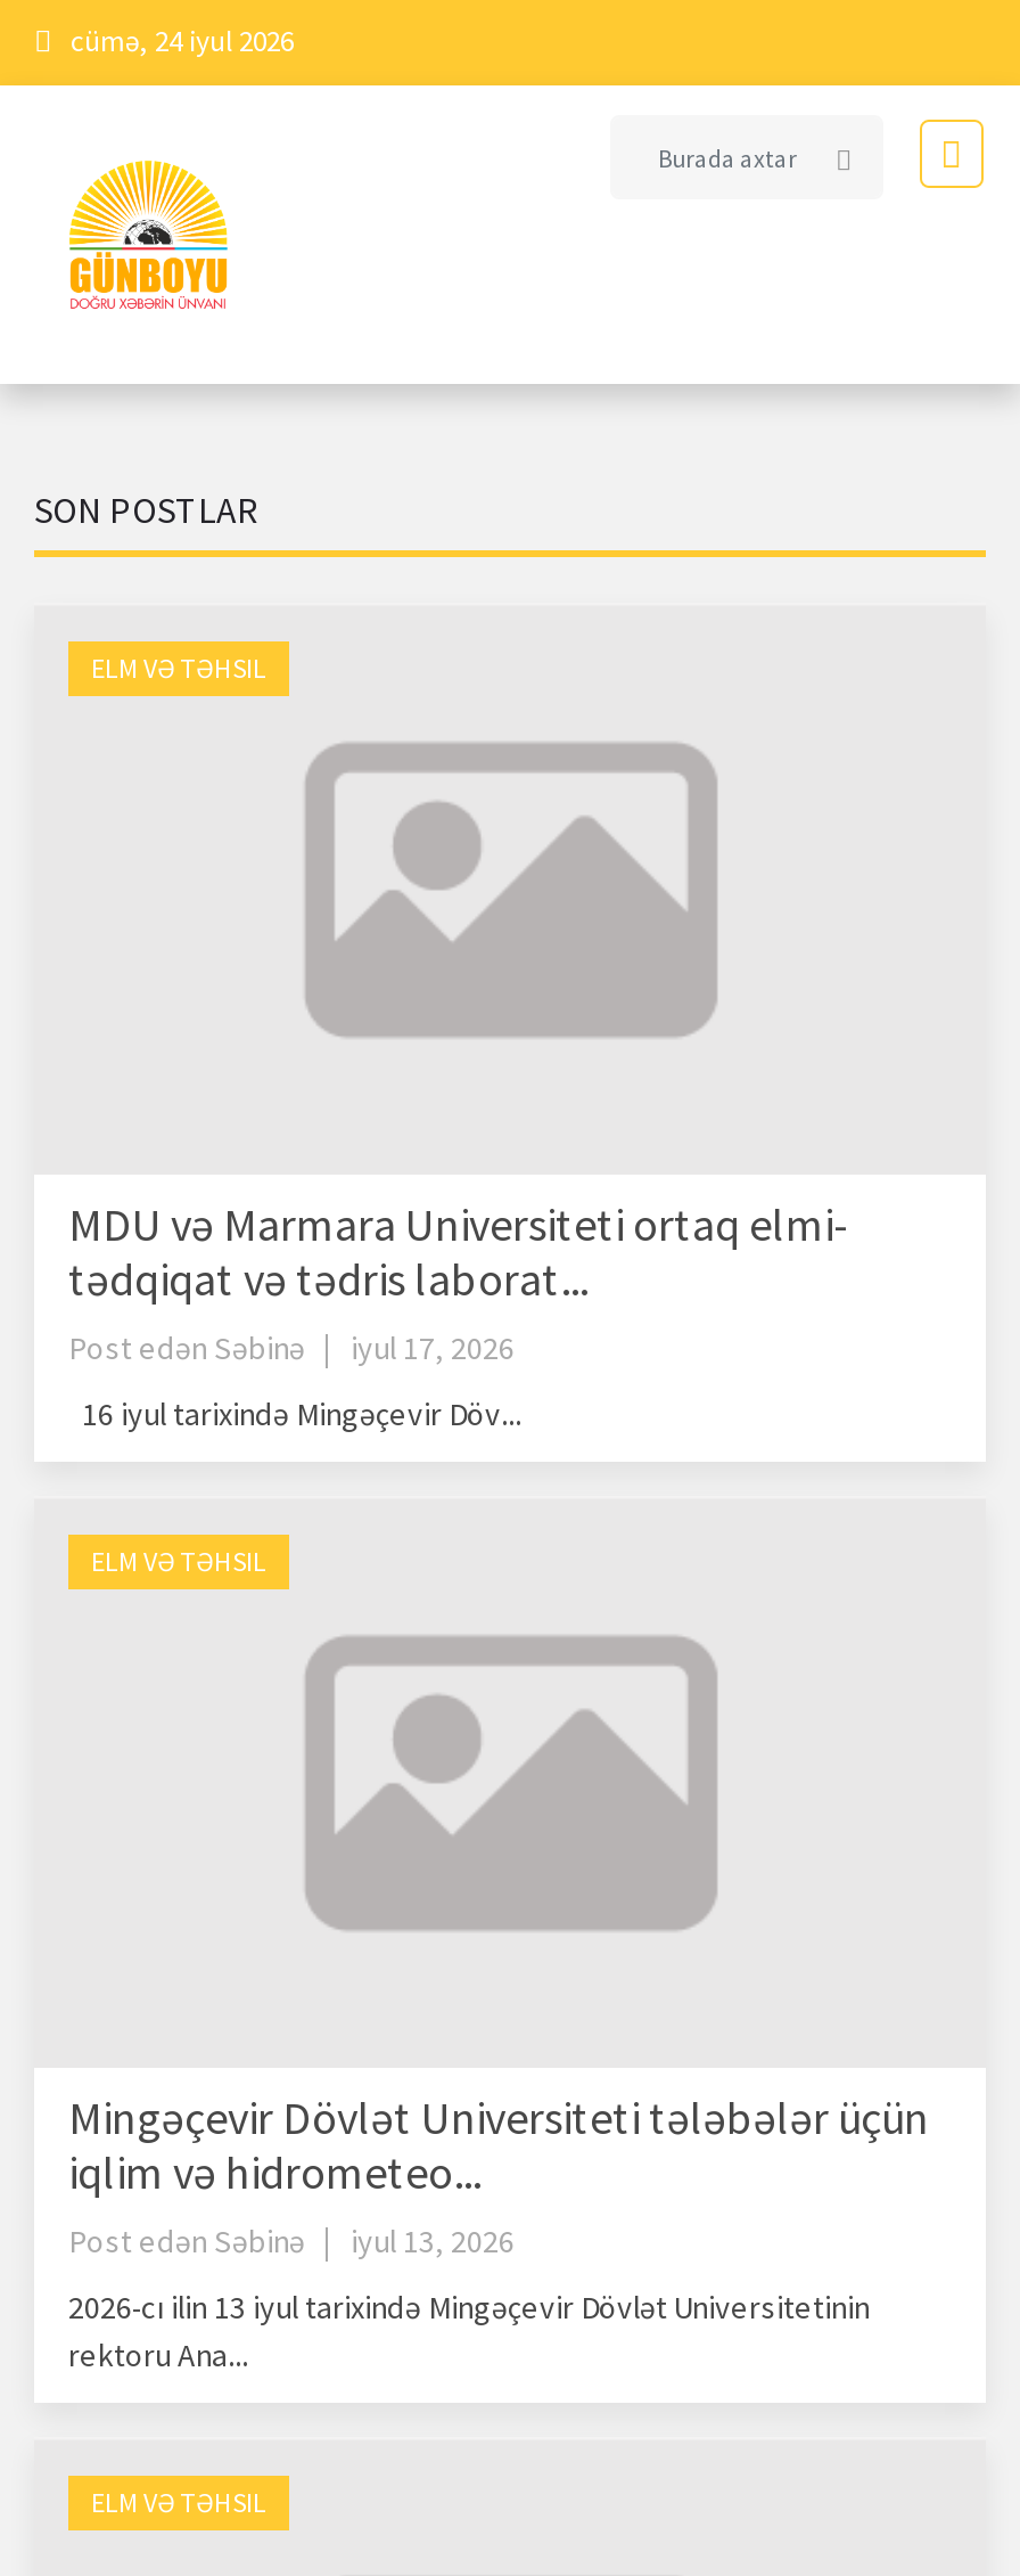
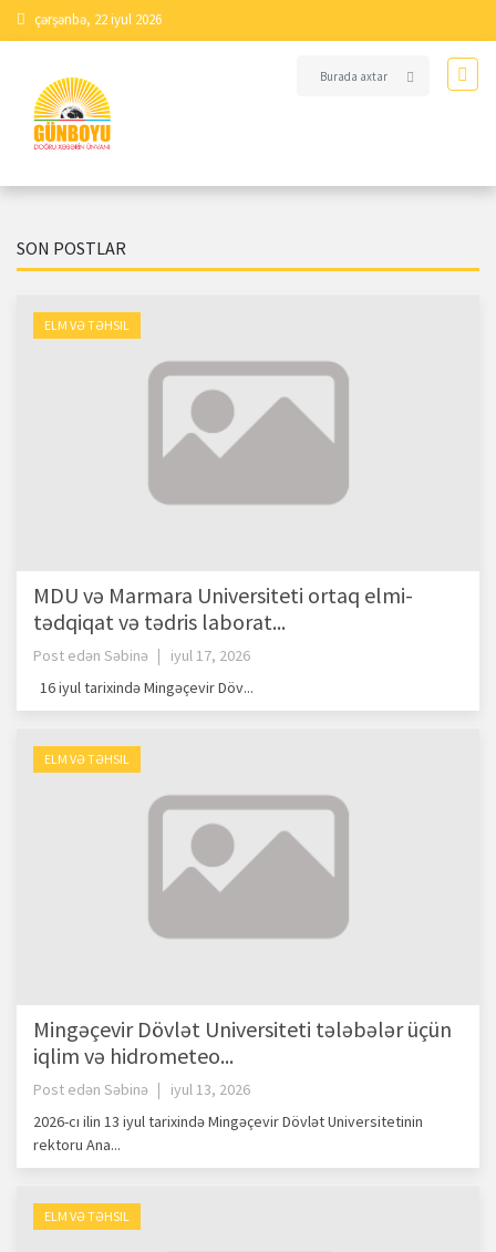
[71,22,294,60] cümə, 24 iyul 2026 -> [34,10,162,29] çərşənbə, 22 iyul 2026

